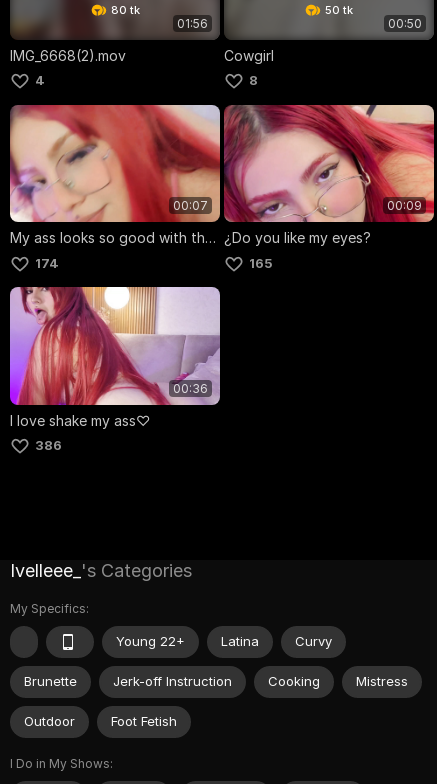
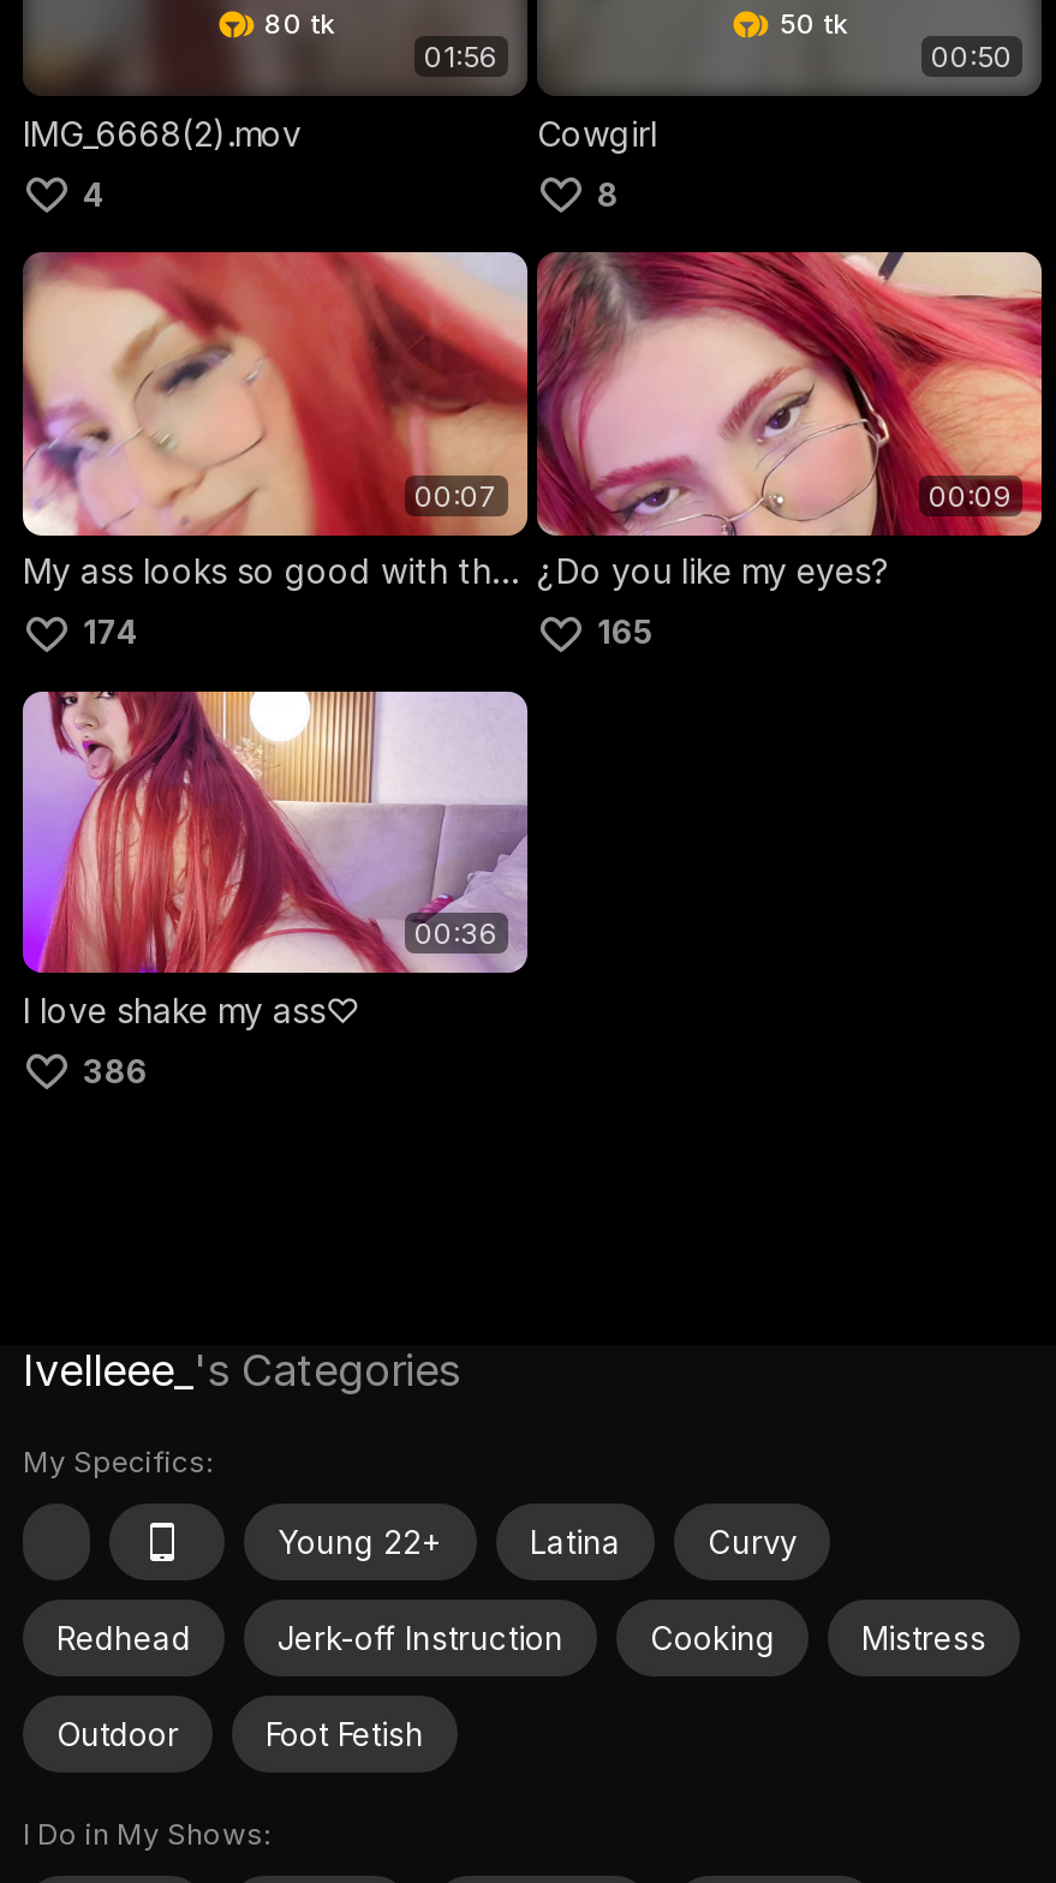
[24,673,77,689] Brunette -> [56,1618,191,1656] Redhead

